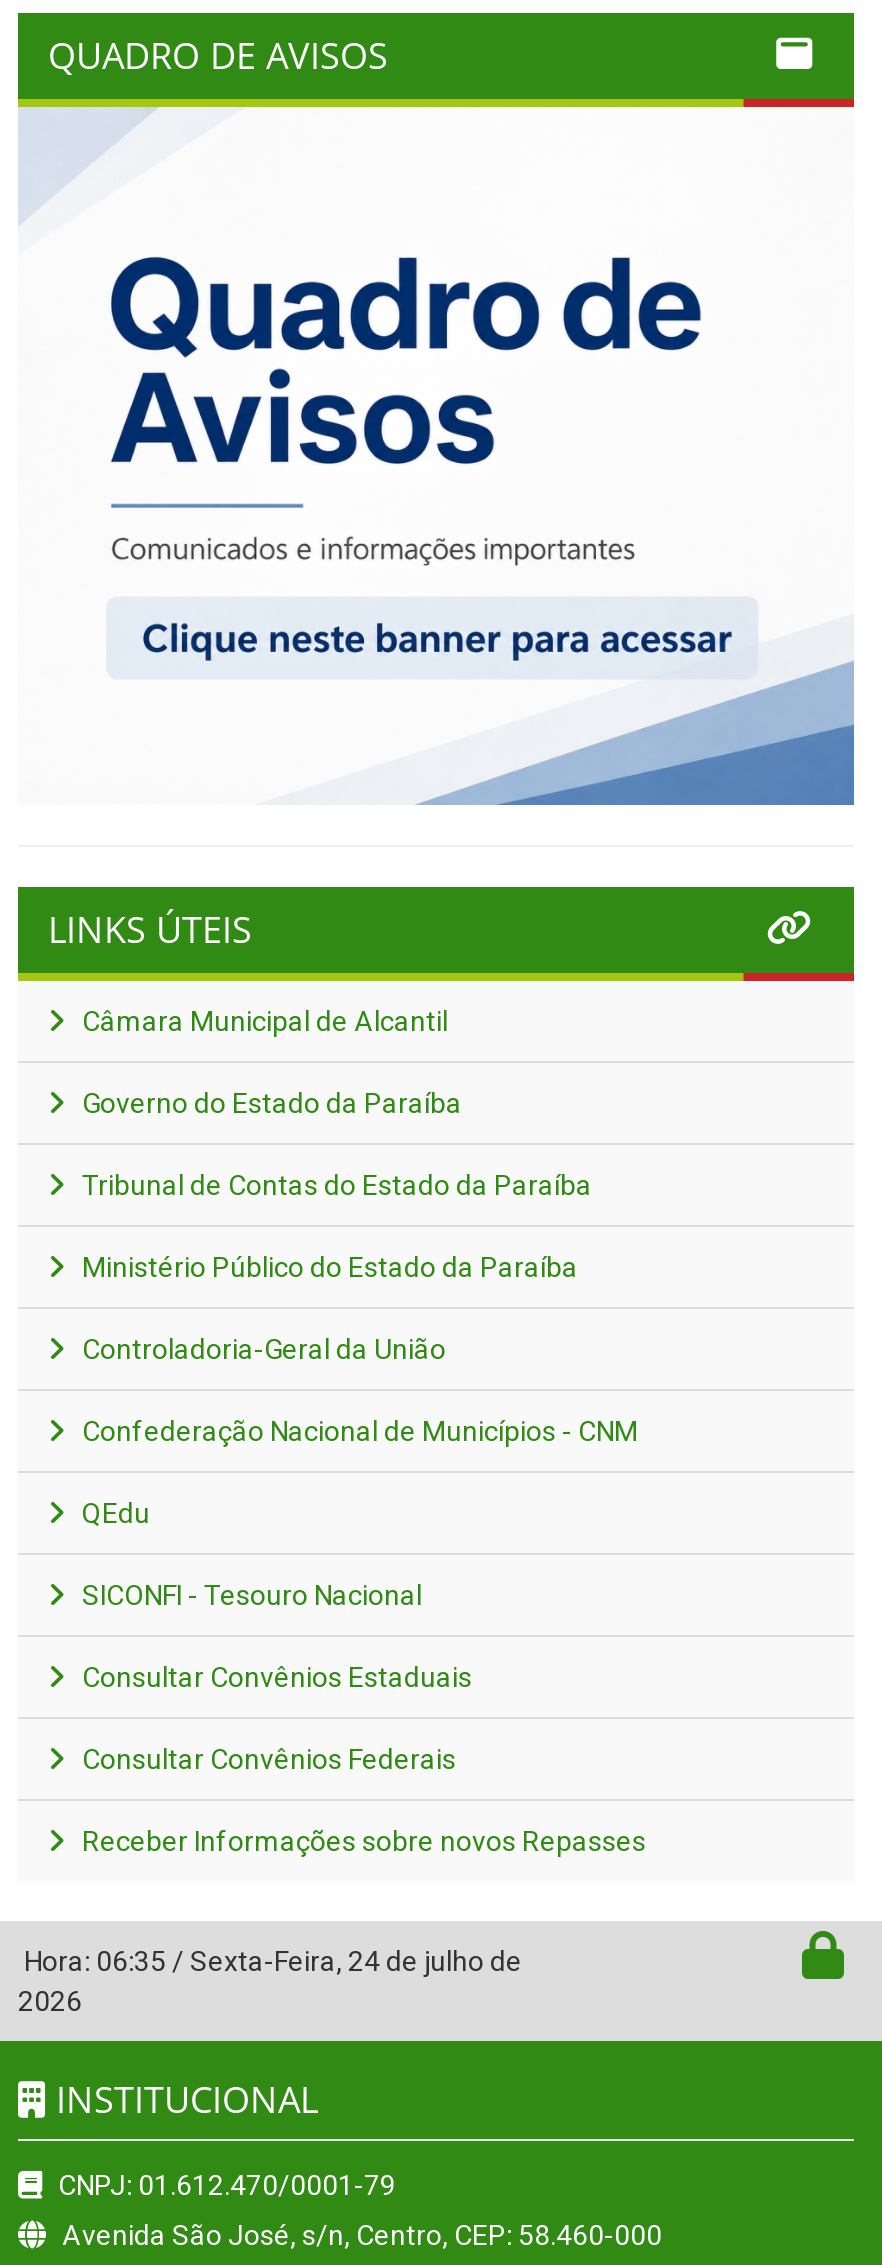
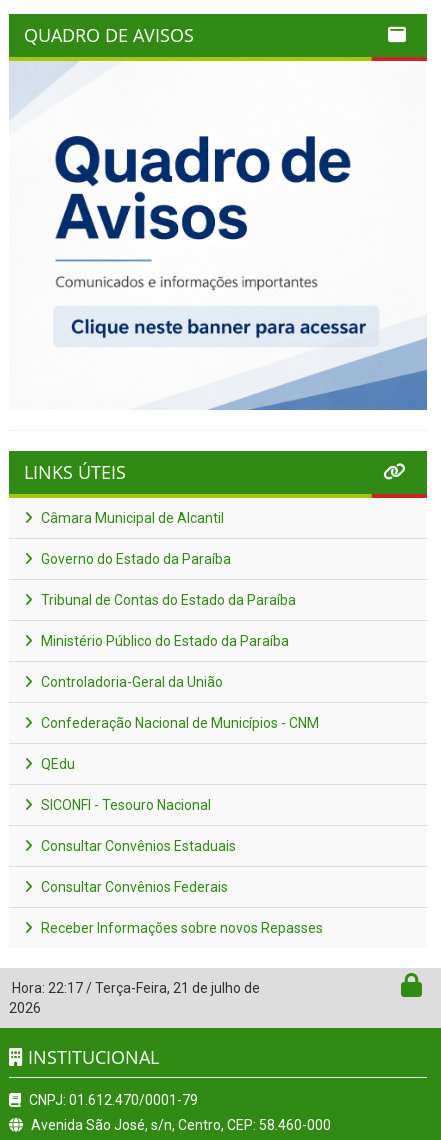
[18,1945,522,1977] Hora: 06:35 / Sexta-Feira, 24 de julho de -> [9,980,260,996] Hora: 22:17 / Terça-Feira, 21 de julho de

